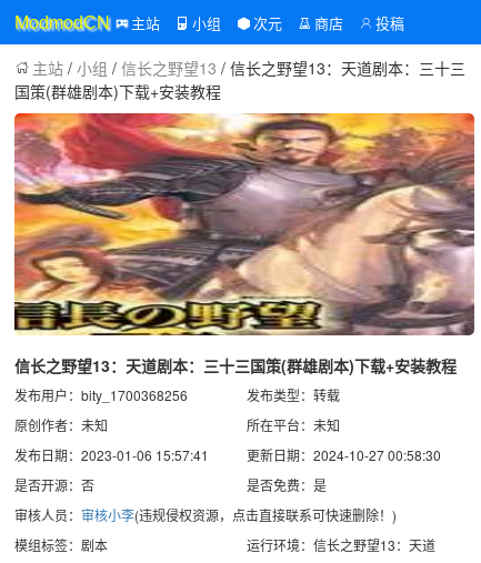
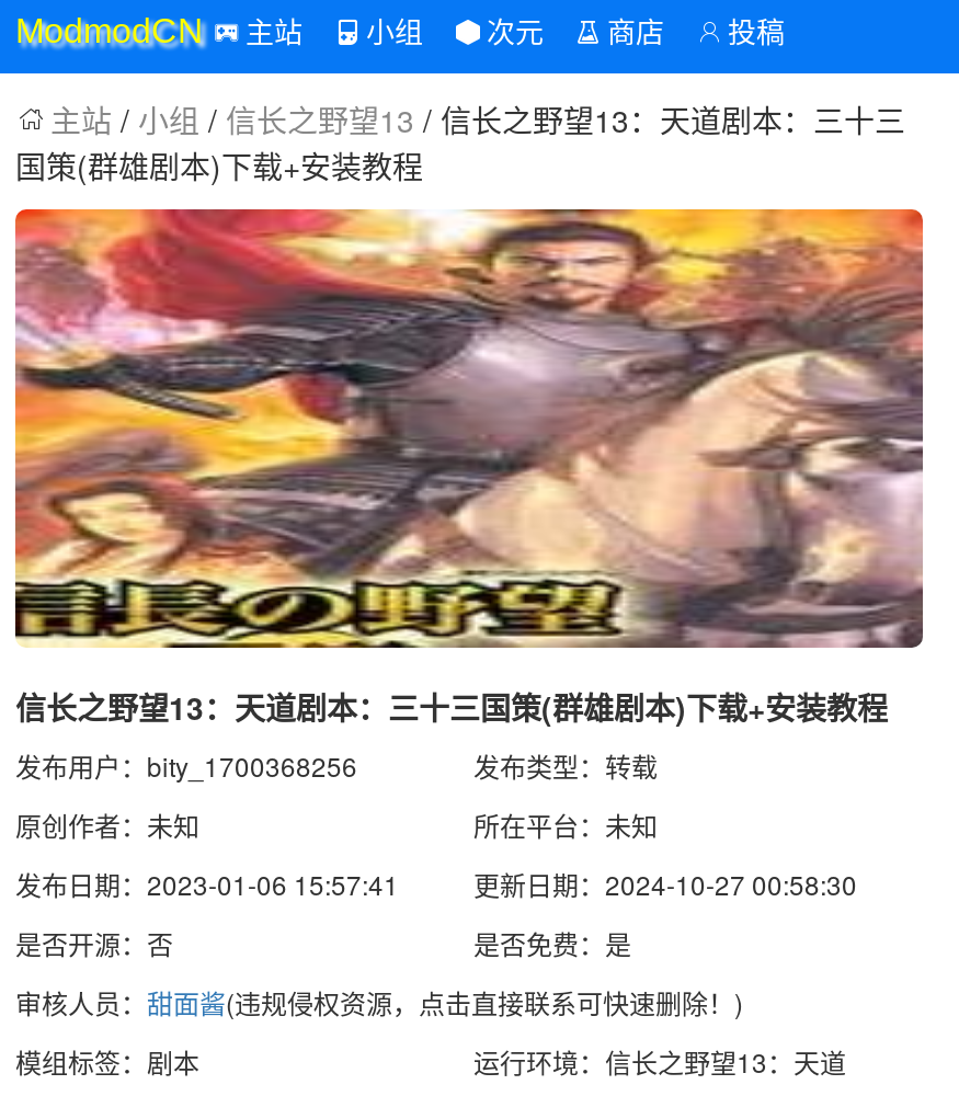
[14,505,397,524] 审核人员：审核小李(违规侵权资源，点击直接联系可快速删除！) -> [15,983,743,1020] 审核人员：甜面酱(违规侵权资源，点击直接联系可快速删除！)

